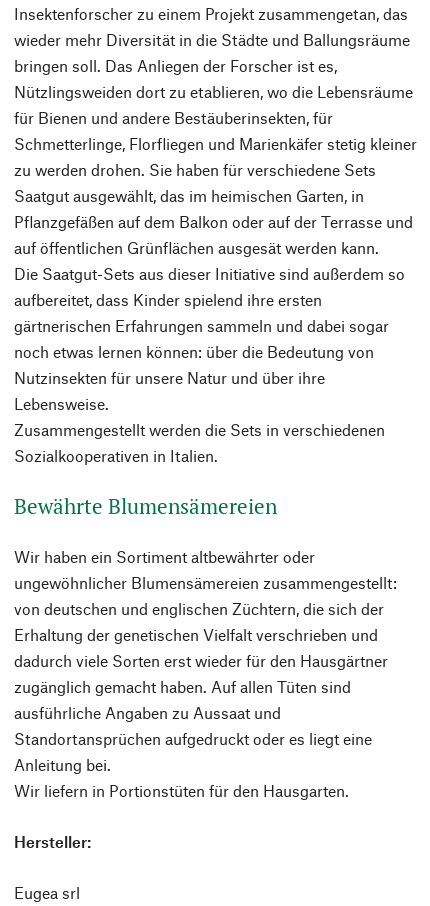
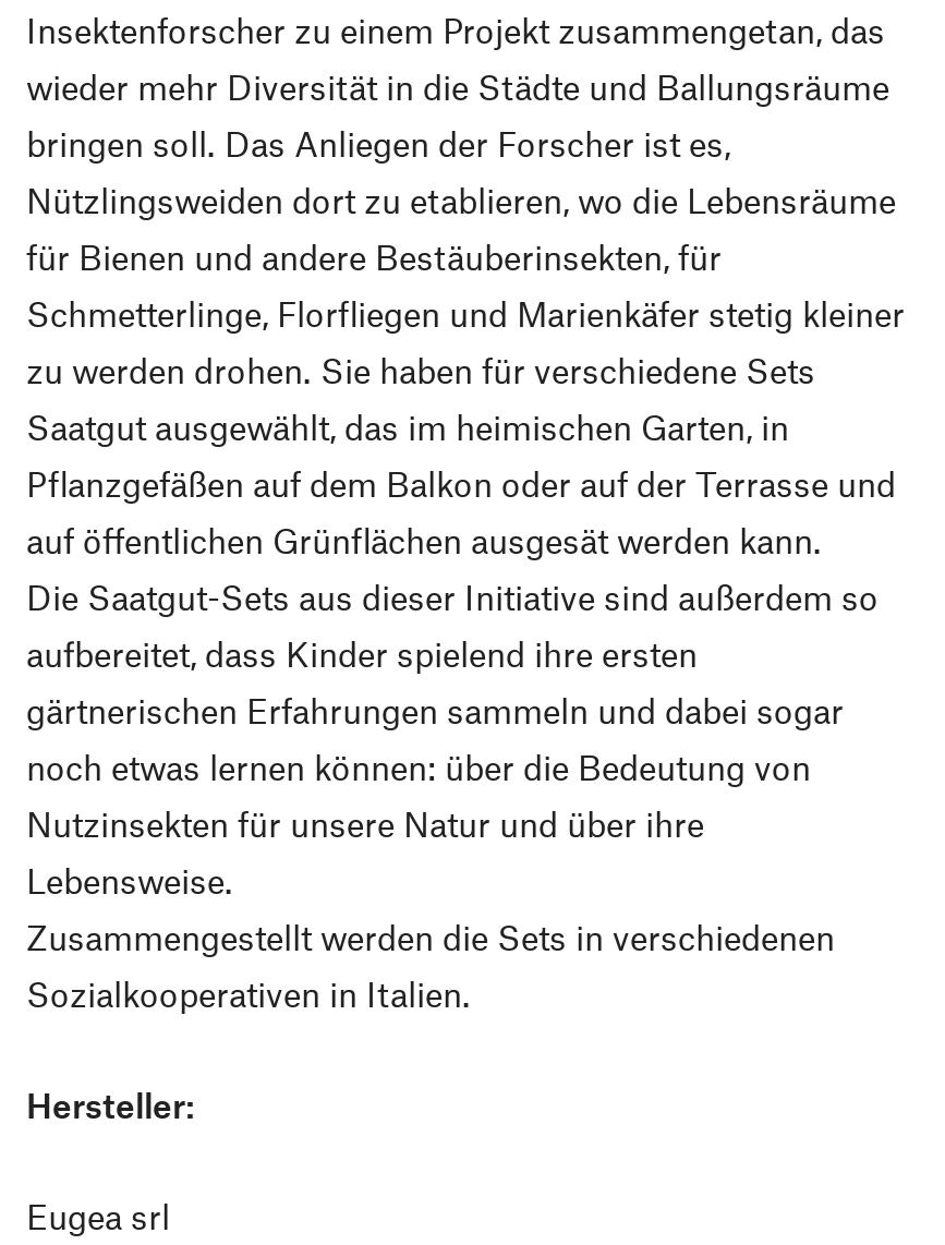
[14,492,397,800] Bewährte Blumensämereien | Wir haben ein Sortiment altbewährter oder | ungewöhnlicher Blumensämereien zusammengestellt: | von deutschen und englischen Züchtern, die sich der | Erhaltung der genetischen Vielfalt verschrieben und | dadurch viele Sorten erst wieder für den Hausgärtner | zugänglich gemacht haben. Auf allen Tüten sind | ausführliche Angaben zu Aussaat und | Standortansprüchen aufgedruckt oder es liegt eine | Anleitung bei. | Wir liefern in Portionstüten für den Hausgarten. -> none

